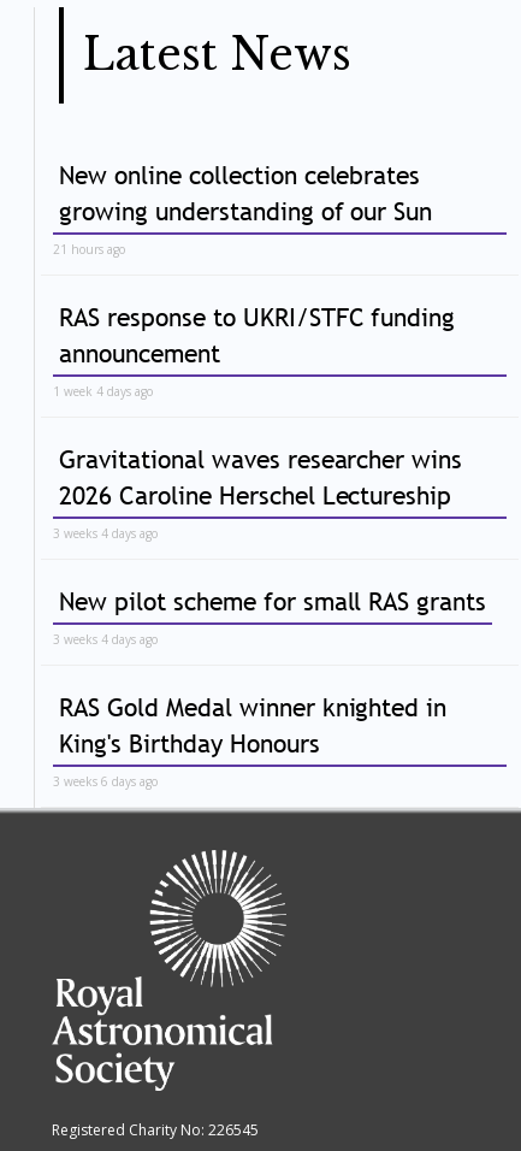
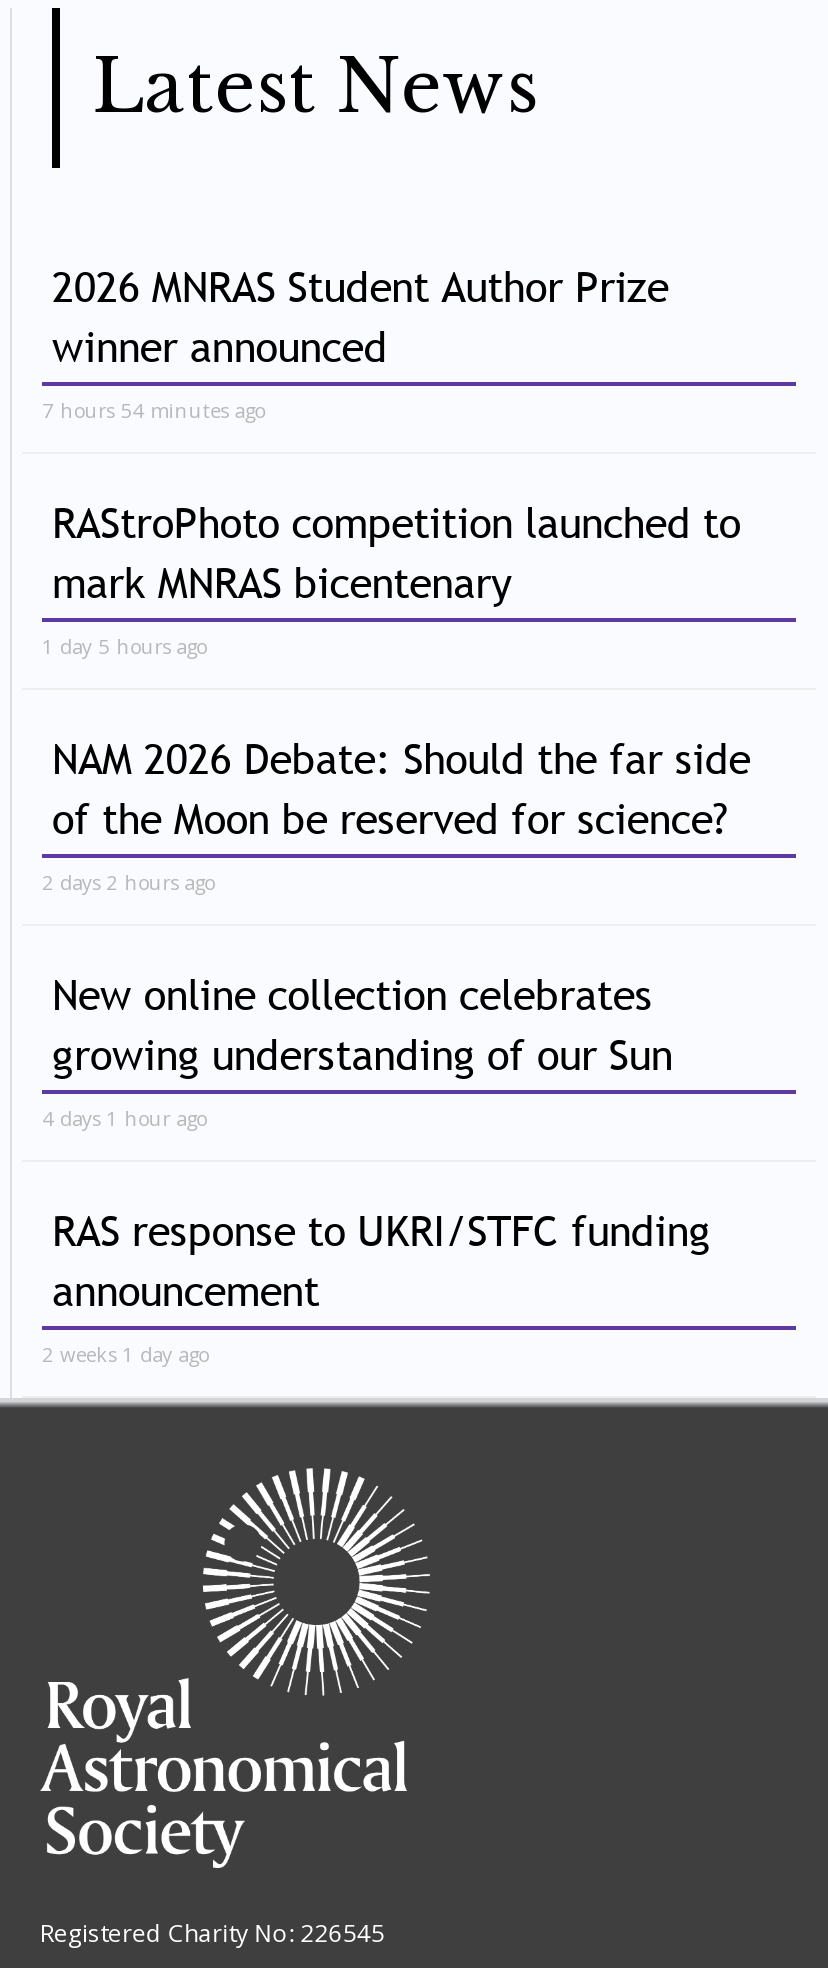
none -> [42,259,751,895] 2026 MNRAS Student Author Prize | winner announced | 7 hours 54 minutes ago | RAStroPhoto competition launched to | mark MNRAS bicentenary | 1 day 5 hours ago | NAM 2026 Debate: Should the far side | of the Moon be reserved for science? | 2 days 2 hours ago
moved [59,159,432,227] -> [52,967,673,1081]: New online collection celebrates | growing understanding of our Sun
[53,240,125,257] 21 hours ago -> [42,1103,206,1131] 4 days 1 hour ago
moved [59,301,455,369] -> [52,1203,711,1317]: RAS response to UKRI/STFC funding | announcement
[53,383,486,789] 1 week 4 days ago | Gravitational waves researcher wins | 2026 Caroline Herschel Lectureship | 3 weeks 4 days ago | New pilot scheme for small RAS grants | 3 weeks 4 days ago | RAS Gold Medal winner knighted in | King's Birthday Honours | 3 weeks 6 days ago -> [42,1339,208,1367] 2 weeks 1 day ago

